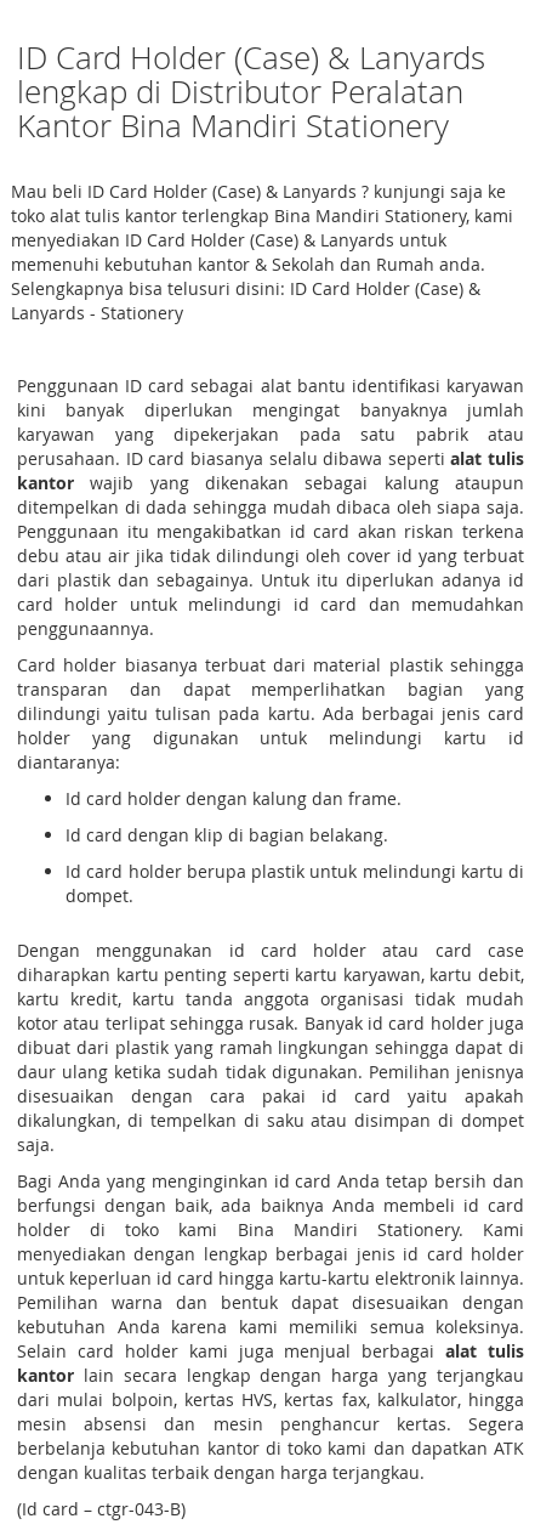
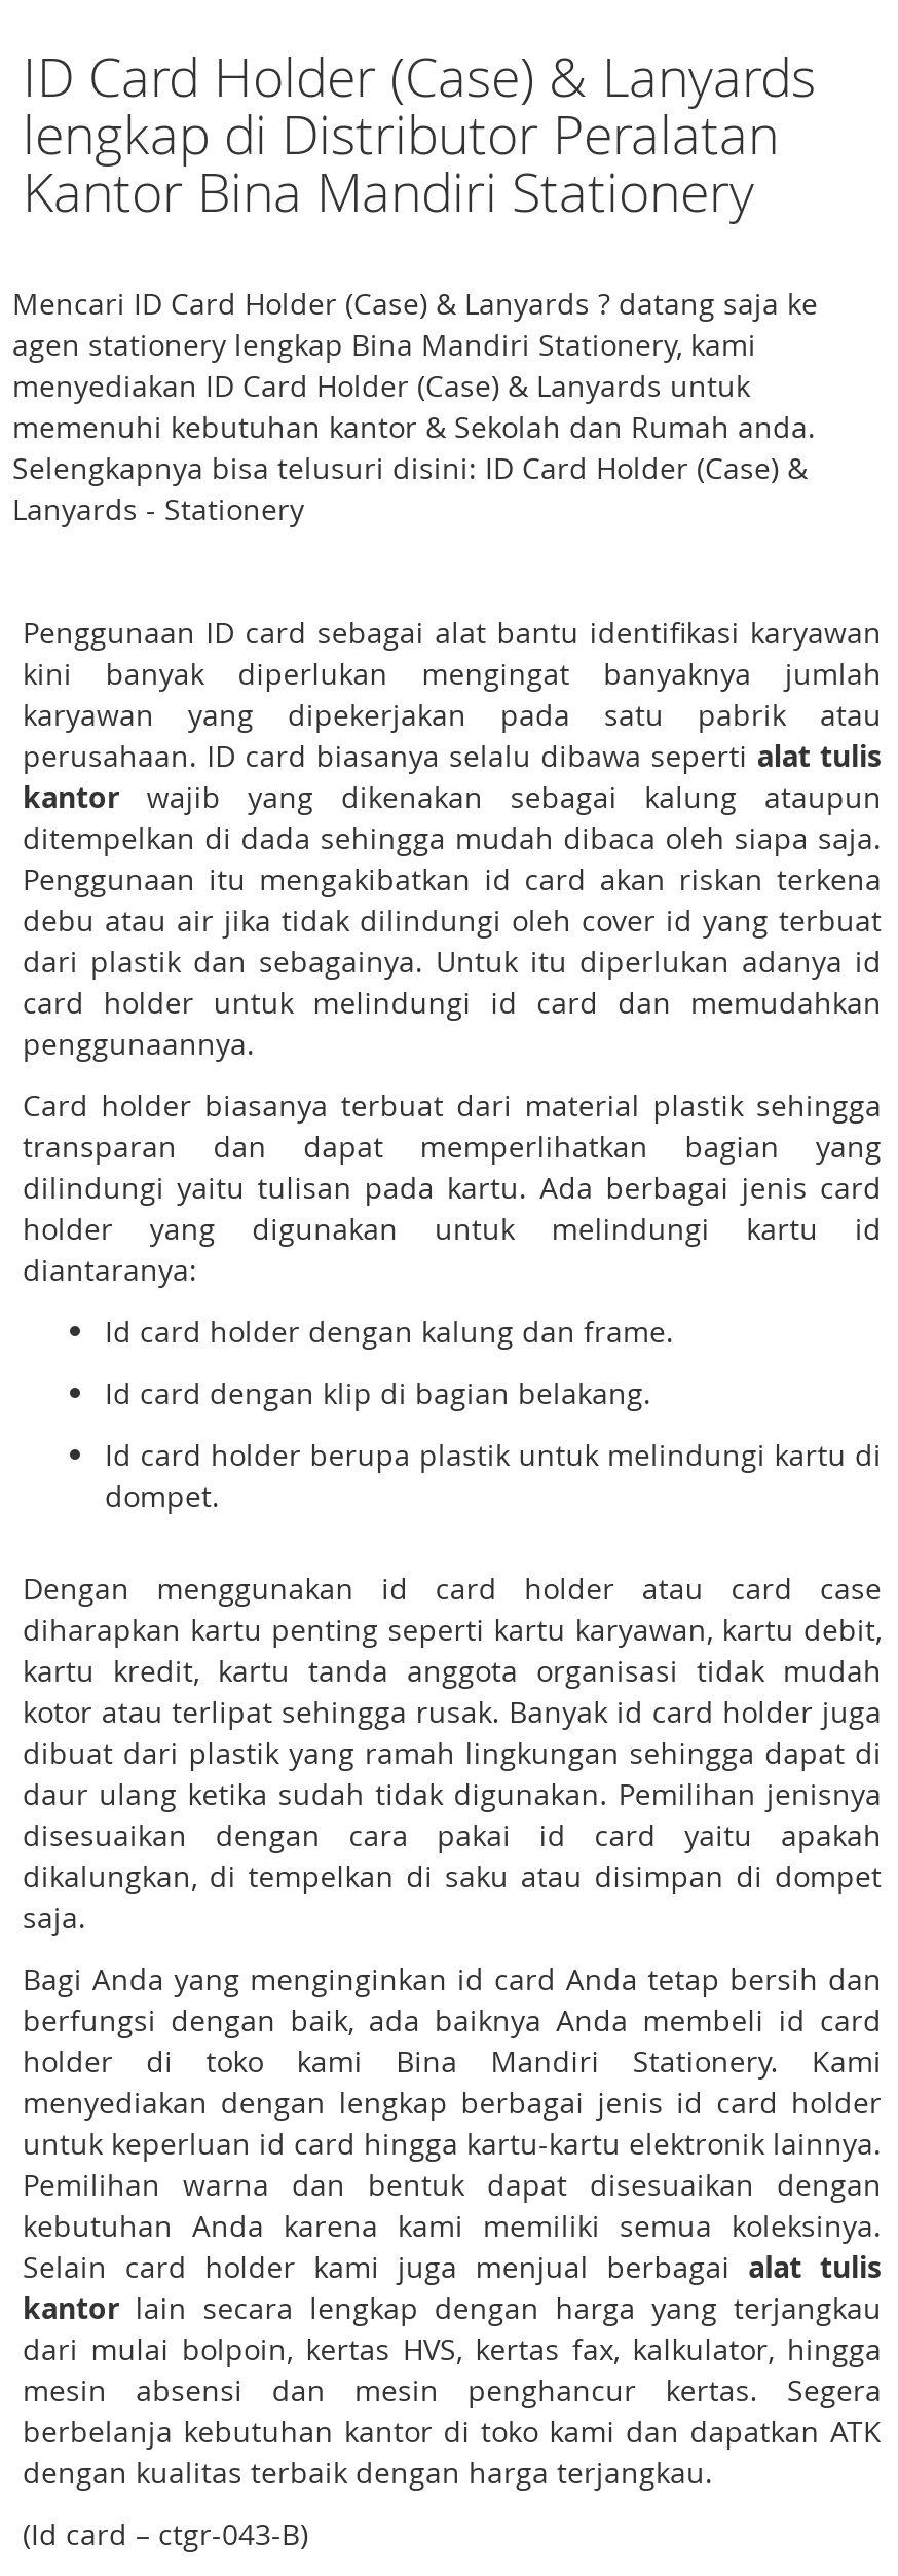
[11,179,513,227] Mau beli ID Card Holder (Case) & Lanyards ? kunjungi saja ke | toko alat tulis kantor terlengkap Bina Mandiri Stationery, kami -> [12,283,818,363] Mencari ID Card Holder (Case) & Lanyards ? datang saja ke | agen stationery lengkap Bina Mandiri Stationery, kami

